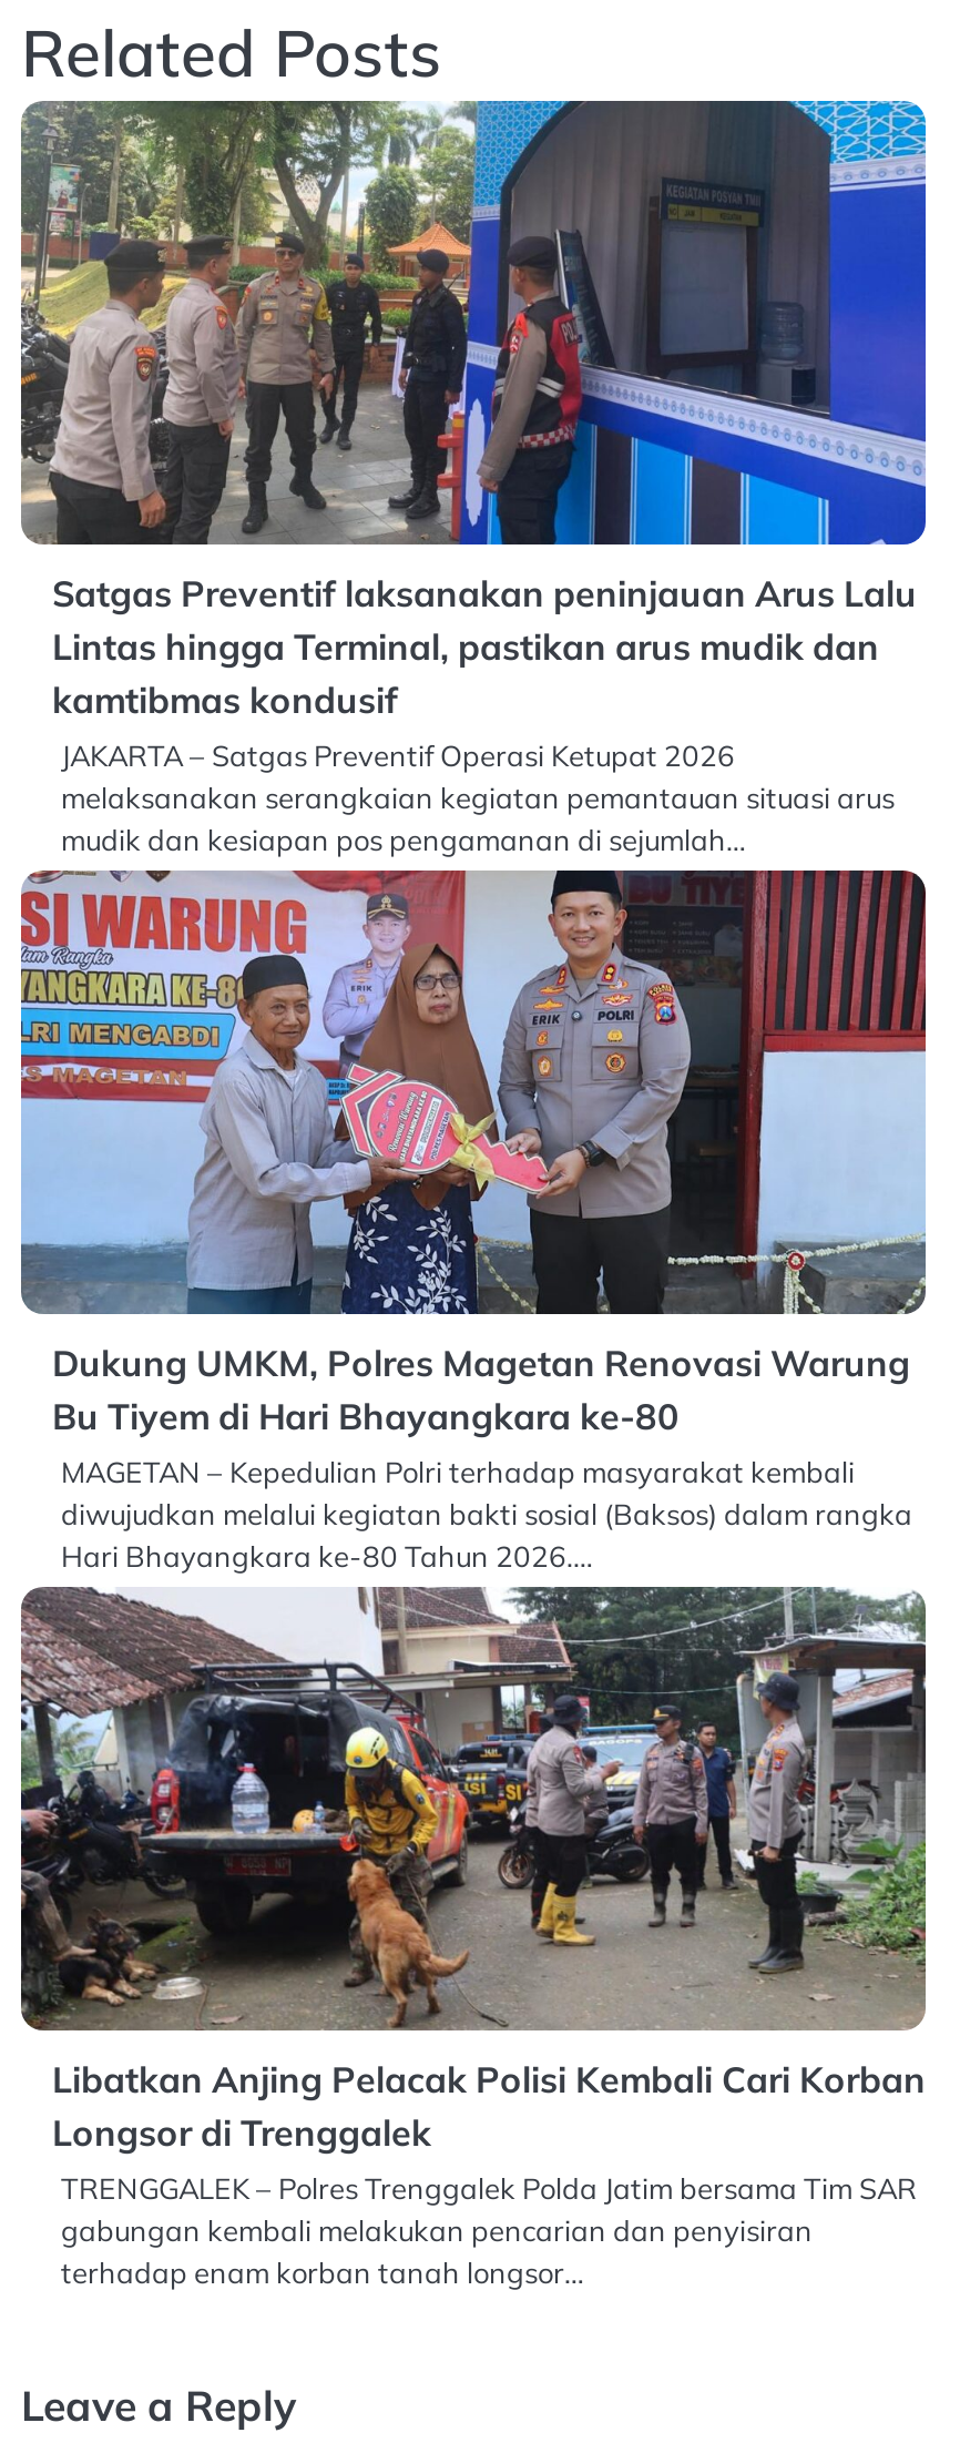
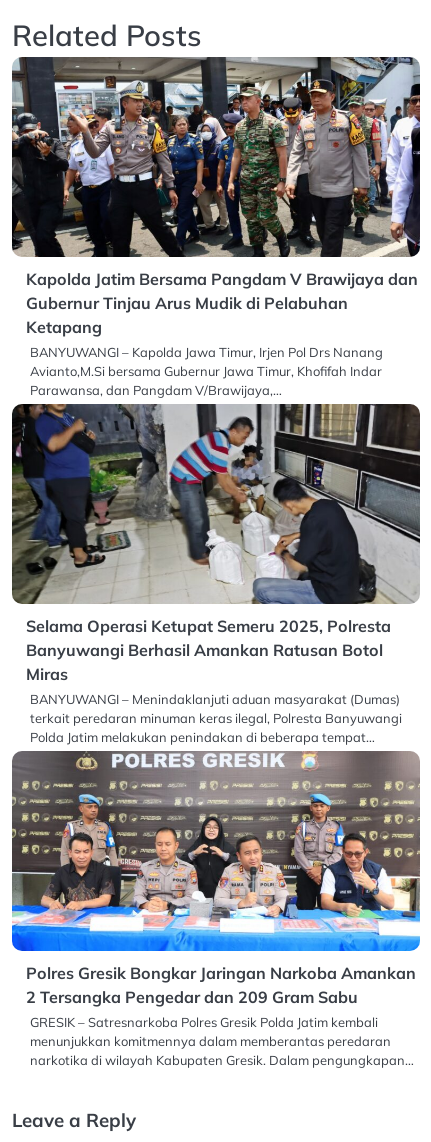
[19,99,928,858] [image] | Satgas Preventif laksanakan peninjauan Arus Lalu | Lintas hingga Terminal, pastikan arus mudik dan | kamtibmas kondusif | JAKARTA – Satgas Preventif Operasi Ketupat 2026 | melaksanakan serangkaian kegiatan pemantauan situasi arus | mudik dan kesiapan pos pengamanan di sejumlah… -> [11,56,421,398] [image] | Kapolda Jatim Bersama Pangdam V Brawijaya dan | Gubernur Tinjau Arus Mudik di Pelabuhan | Ketapang | BANYUWANGI – Kapolda Jawa Timur, Irjen Pol Drs Nanang | Avianto,M.Si bersama Gubernur Jawa Timur, Khofifah Indar | Parawansa, dan Pangdam V/Brawijaya,…
[19,868,928,1574] [image] | Dukung UMKM, Polres Magetan Renovasi Warung | Bu Tiyem di Hari Bhayangkara ke-80 | MAGETAN – Kepedulian Polri terhadap masyarakat kembali | diwujudkan melalui kegiatan bakti sosial (Baksos) dalam rangka | Hari Bhayangkara ke-80 Tahun 2026.… -> [11,407,421,745] [image] | Selama Operasi Ketupat Semeru 2025, Polresta | Banyuwangi Berhasil Amankan Ratusan Botol | Miras | BANYUWANGI – Menindaklanjuti aduan masyarakat (Dumas) | terkait peredaran minuman keras ilegal, Polresta Banyuwangi | Polda Jatim melakukan penindakan di beberapa tempat…
[19,1602,928,2290] [image] | Libatkan Anjing Pelacak Polisi Kembali Cari Korban | Longsor di Trenggalek | TRENGGALEK – Polres Trenggalek Polda Jatim bersama Tim SAR | gabungan kembali melakukan pencarian dan penyisiran | terhadap enam korban tanah longsor… -> [11,751,421,1068] [image] | Polres Gresik Bongkar Jaringan Narkoba Amankan | 2 Tersangka Pengedar dan 209 Gram Sabu | GRESIK – Satresnarkoba Polres Gresik Polda Jatim kembali | menunjukkan komitmennya dalam memberantas peredaran | narkotika di wilayah Kabupaten Gresik. Dalam pengungkapan…

